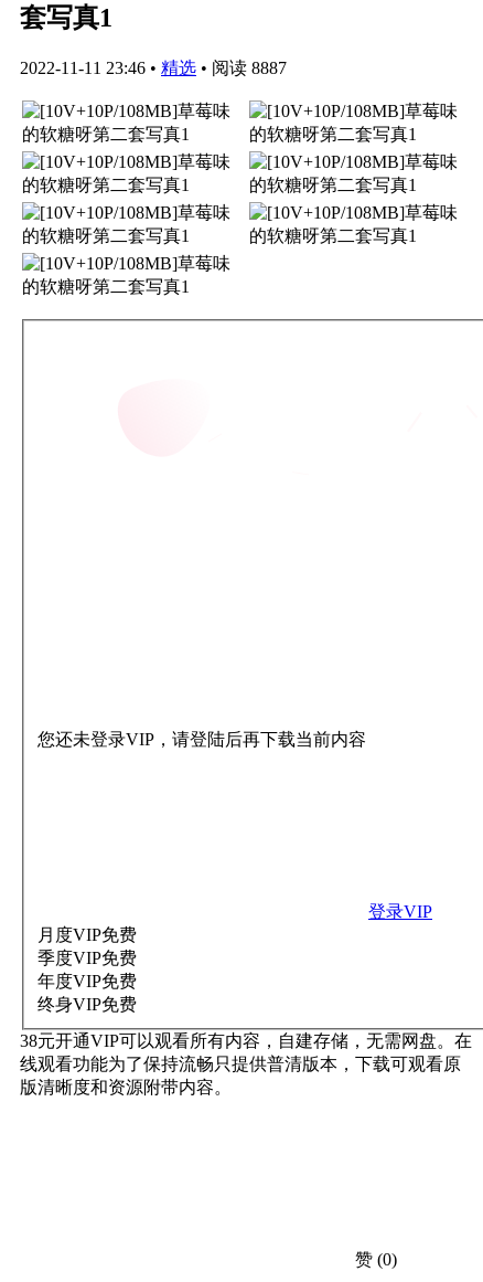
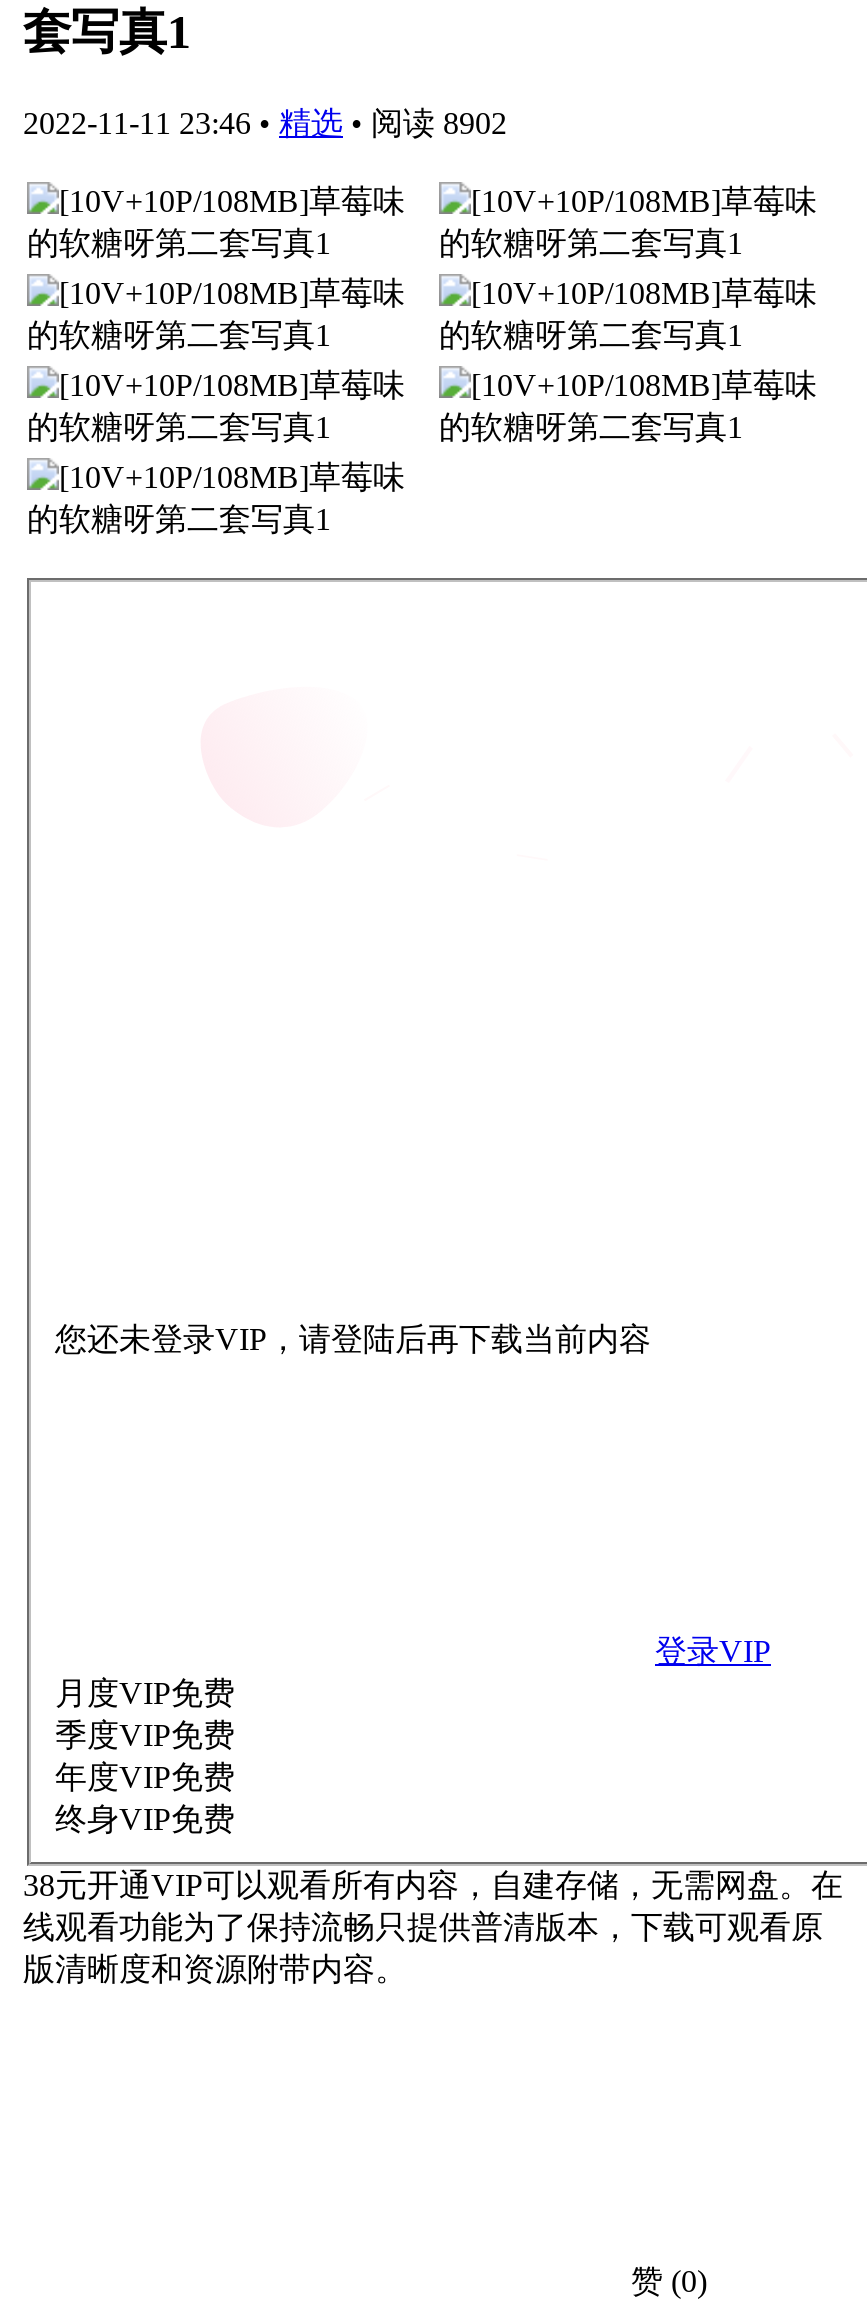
[20,58,287,77] 2022-11-11 23:46 • 精选 • 阅读 8887 -> [23,106,507,140] 2022-11-11 23:46 • 精选 • 阅读 8902

